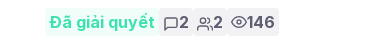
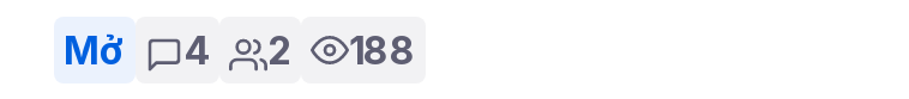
[49,12,155,32] Đã giải quyết -> [64,27,210,75] Mở | 4
[213,12,275,32] 2 | 146 -> [349,27,416,75] 188

